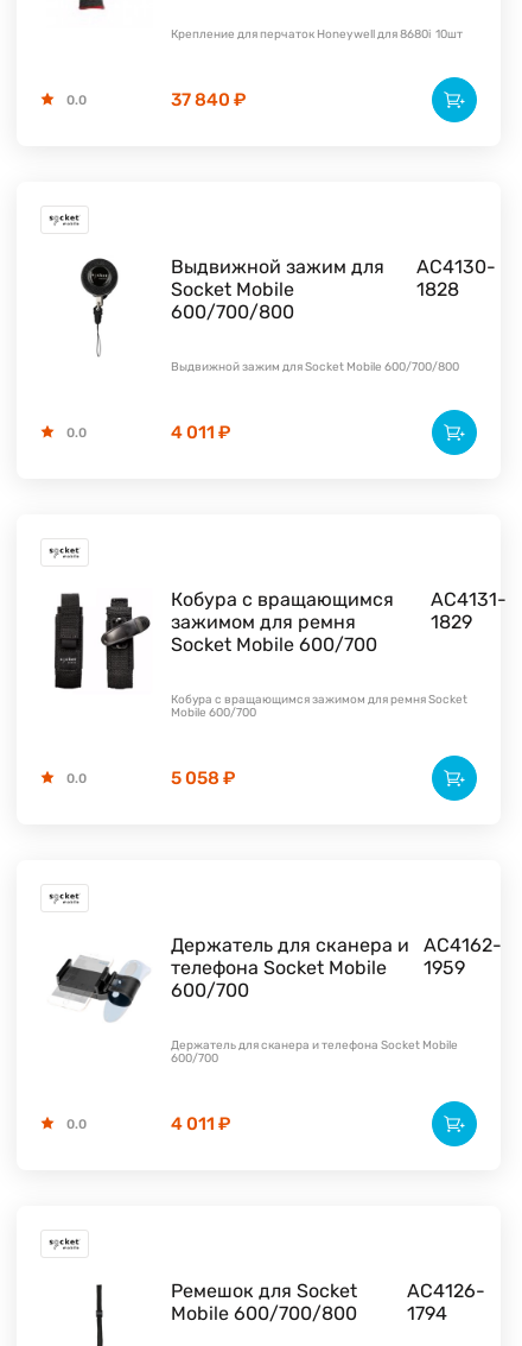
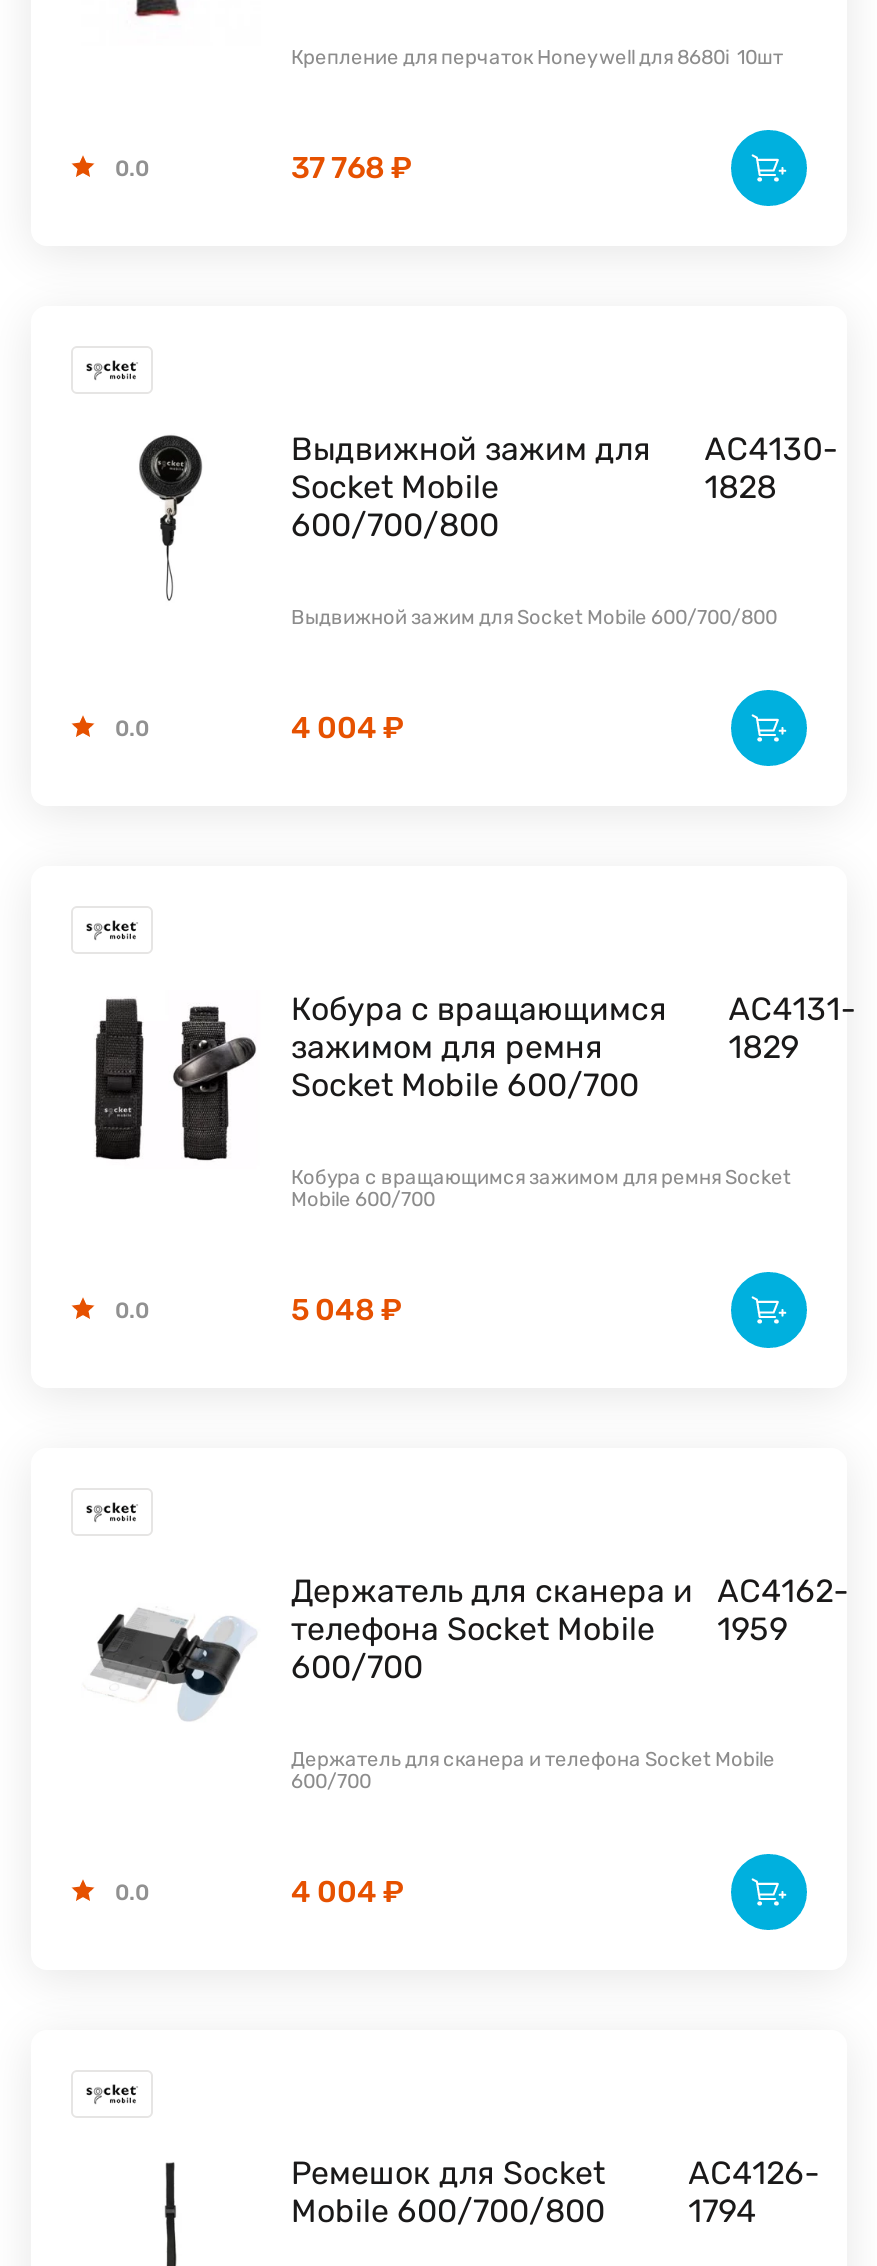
[171,89,246,110] 37 840 ₽ -> [291,150,411,186] 37 768 ₽
[171,422,230,443] 4 011 ₽ -> [291,710,403,746] 4 004 ₽
[171,767,235,789] 5 058 ₽ -> [291,1292,401,1328] 5 048 ₽
[171,1113,230,1135] 4 011 ₽ -> [291,1874,403,1910] 4 004 ₽

